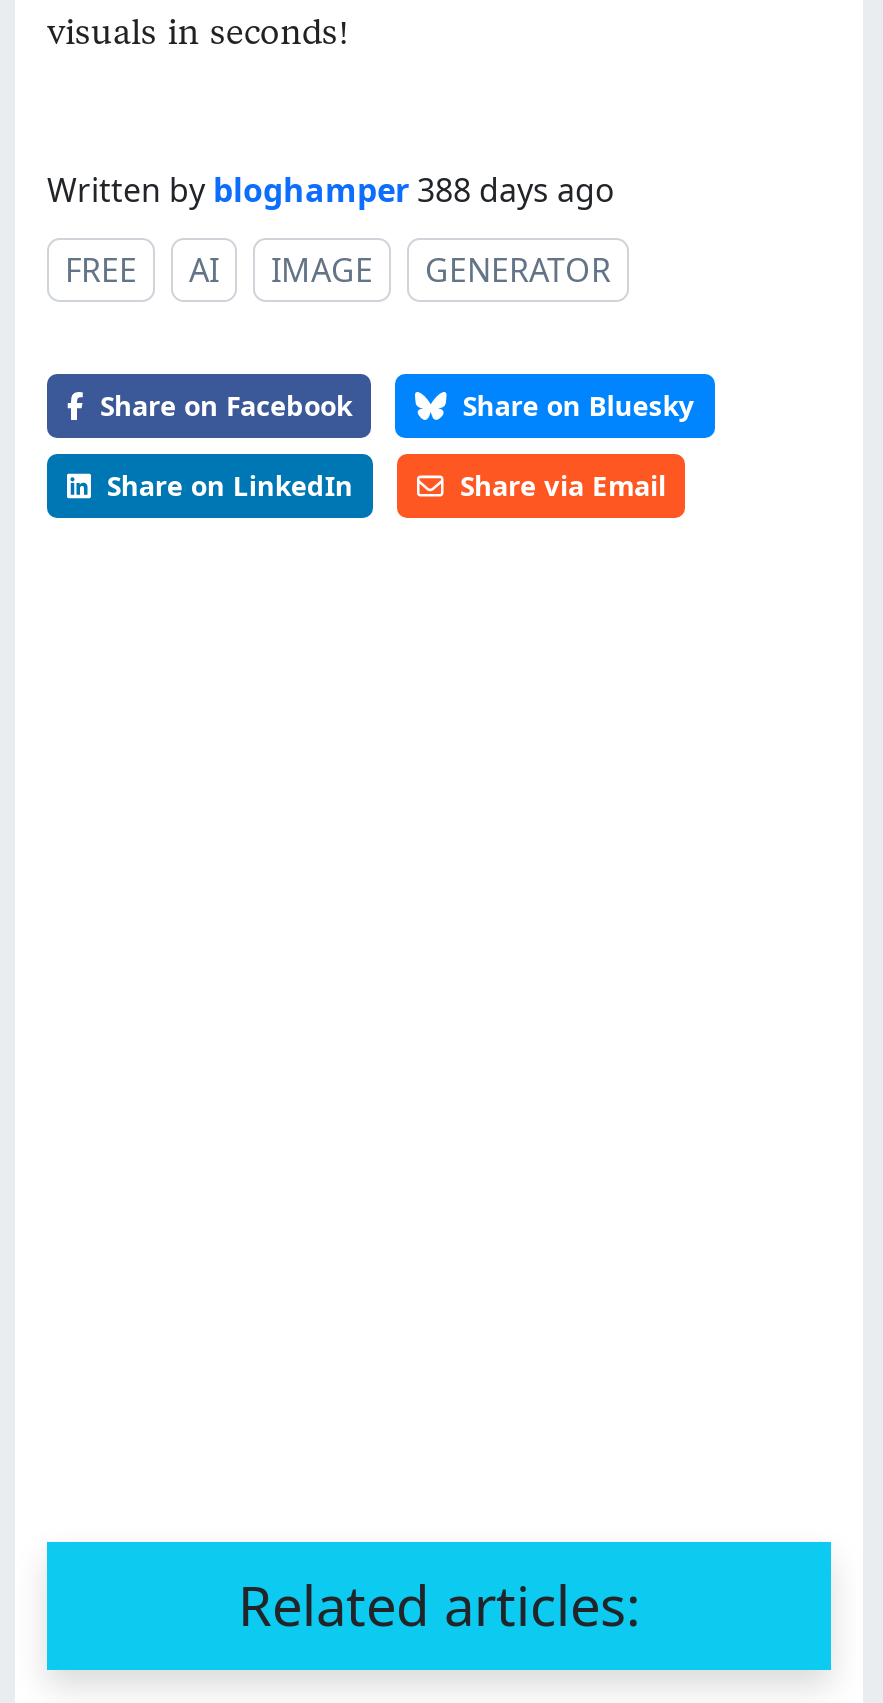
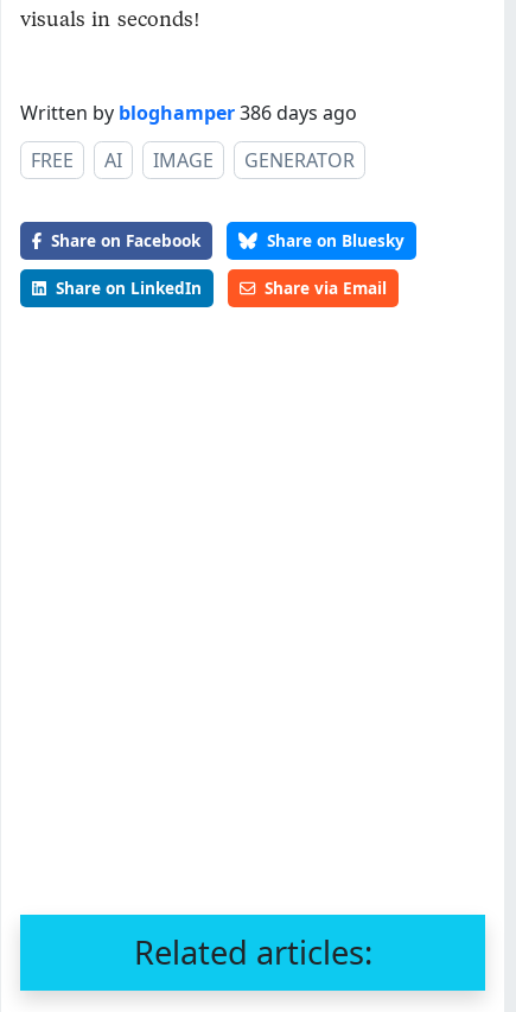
[47,169,615,213] Written by bloghamper 388 days ago -> [20,100,357,126] Written by bloghamper 386 days ago

